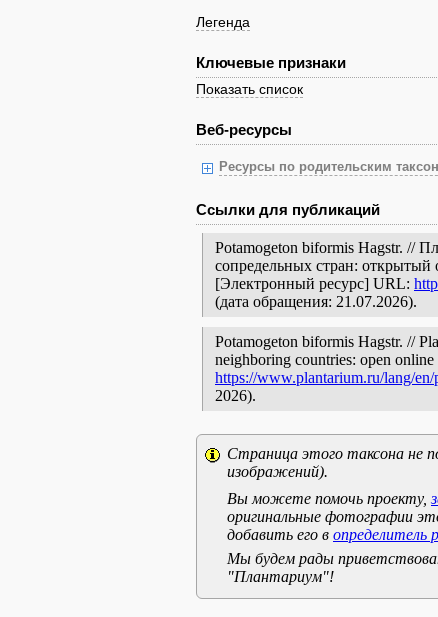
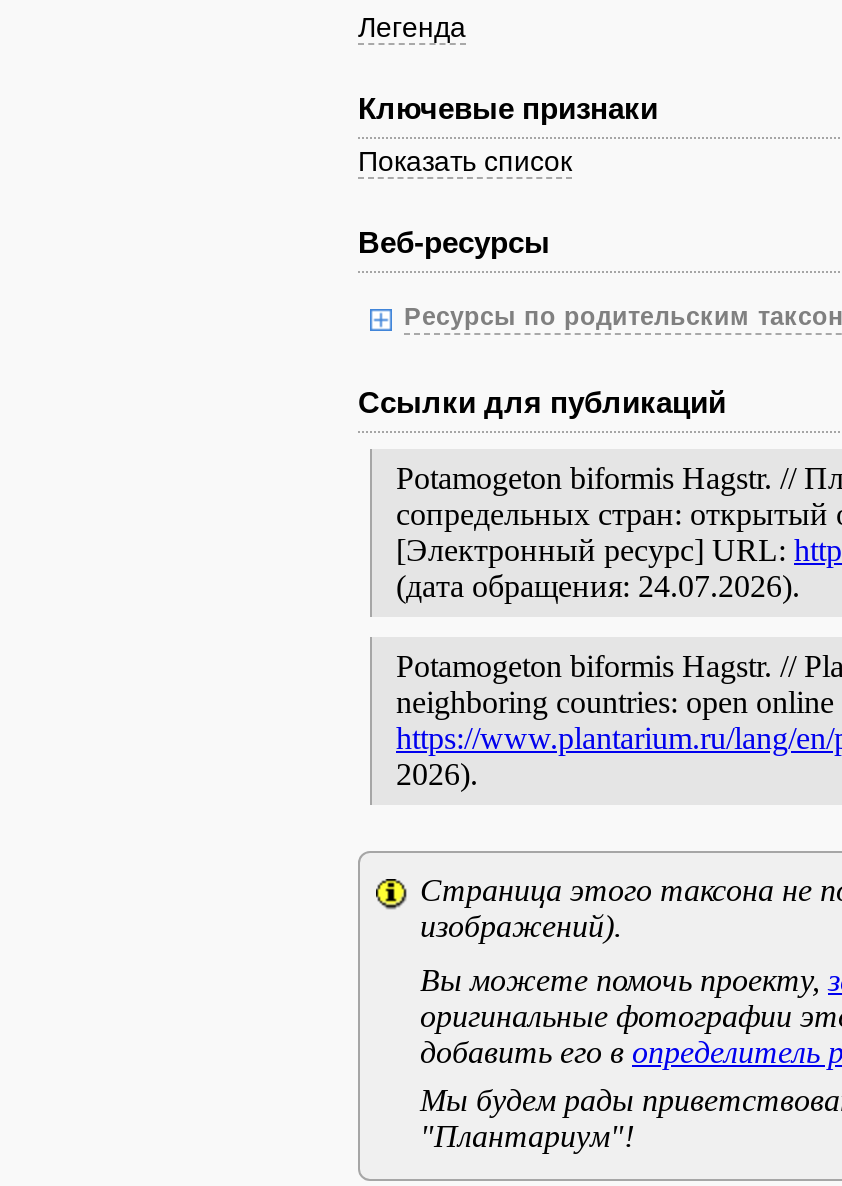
[215,293,417,310] (дата обращения: 21.07.2026). -> [396,569,800,603] (дата обращения: 24.07.2026).

